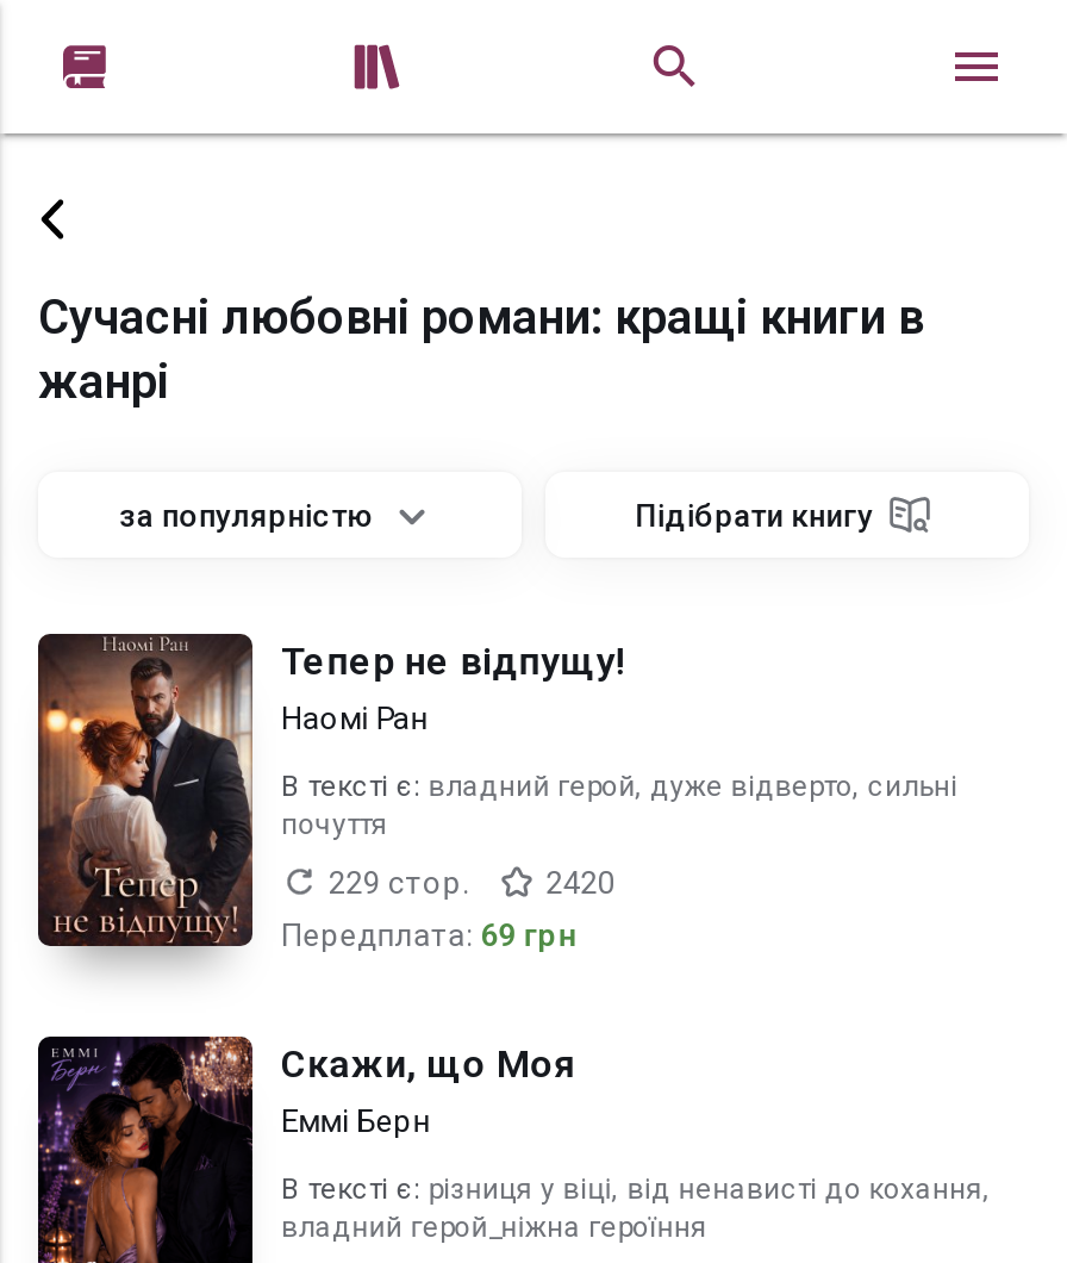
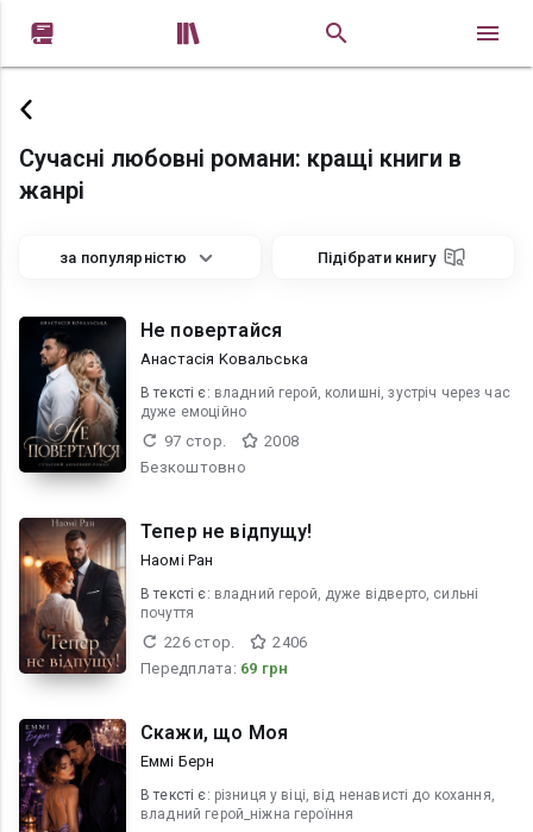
none -> [18,317,510,476] [image] | Не повертайся | Анастасія Kовальська | В текcті є: владний герой, колишні, зустріч через час | дуже емоційно | 97 стор. | 2008 | Безкоштовно
[329,865,470,901] 229 стор. -> [164,633,235,651] 226 стор.
[546,865,615,901] 2420 -> [273,633,307,651] 2406

